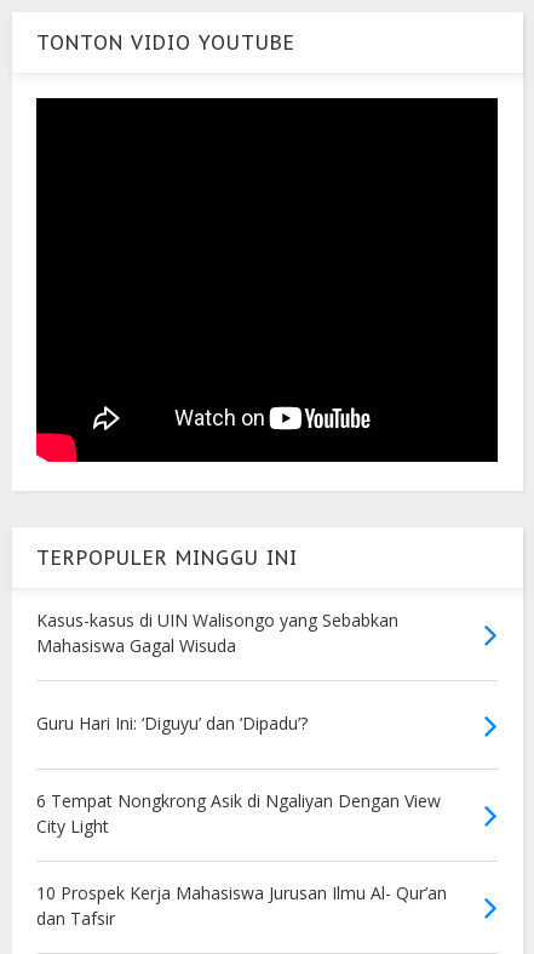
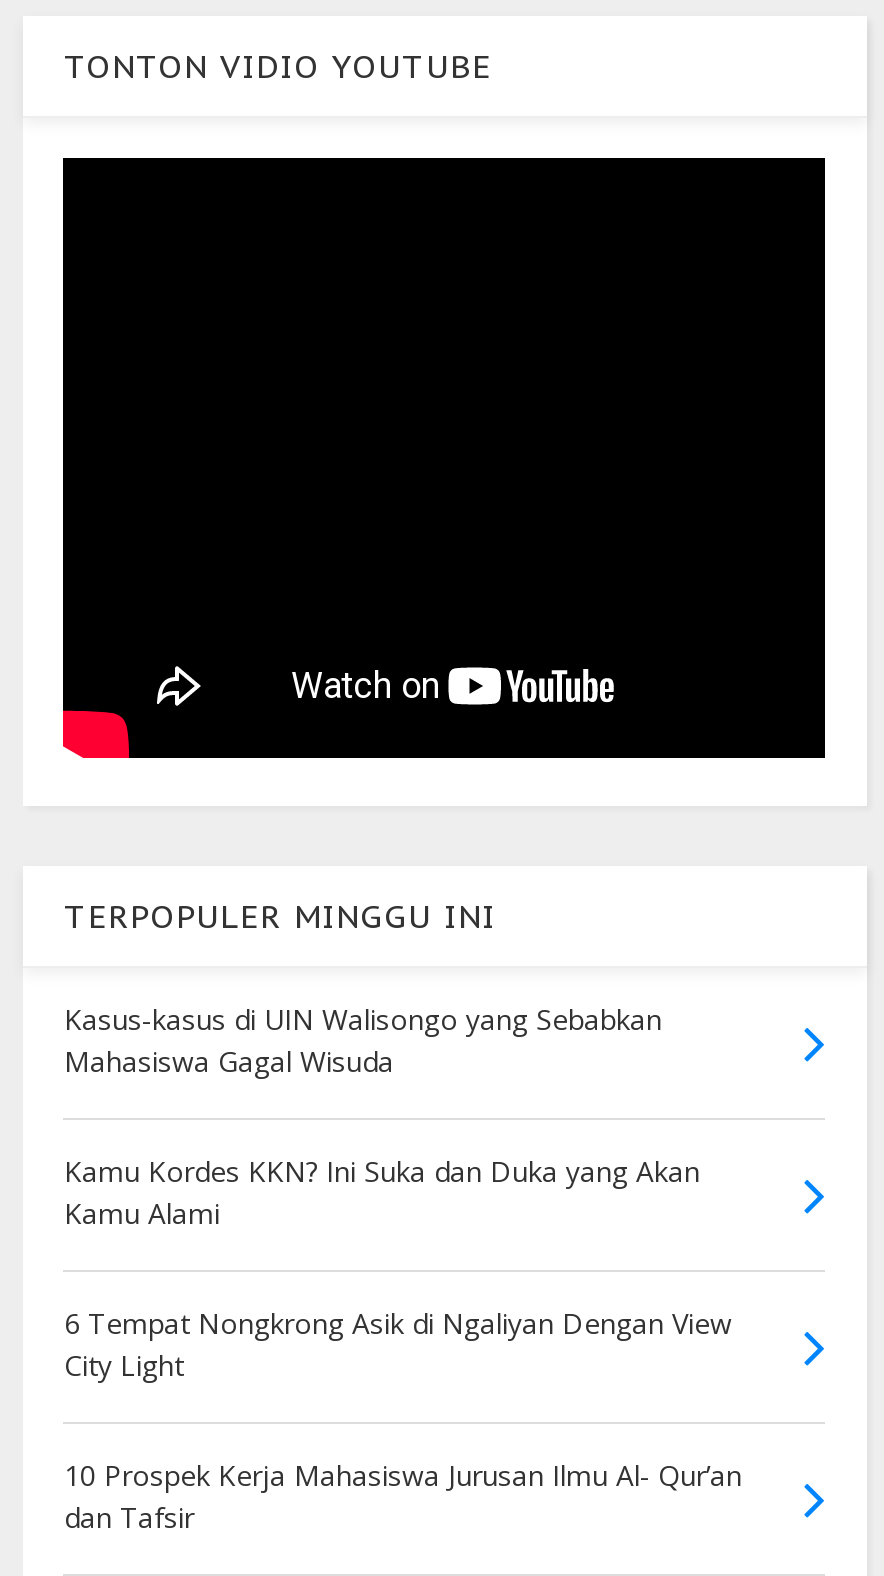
[37,711,308,734] Guru Hari Ini: ‘Diguyu’ dan ‘Dipadu’? -> [64,1152,700,1232] Kamu Kordes KKN? Ini Suka dan Duka yang Akan | Kamu Alami

